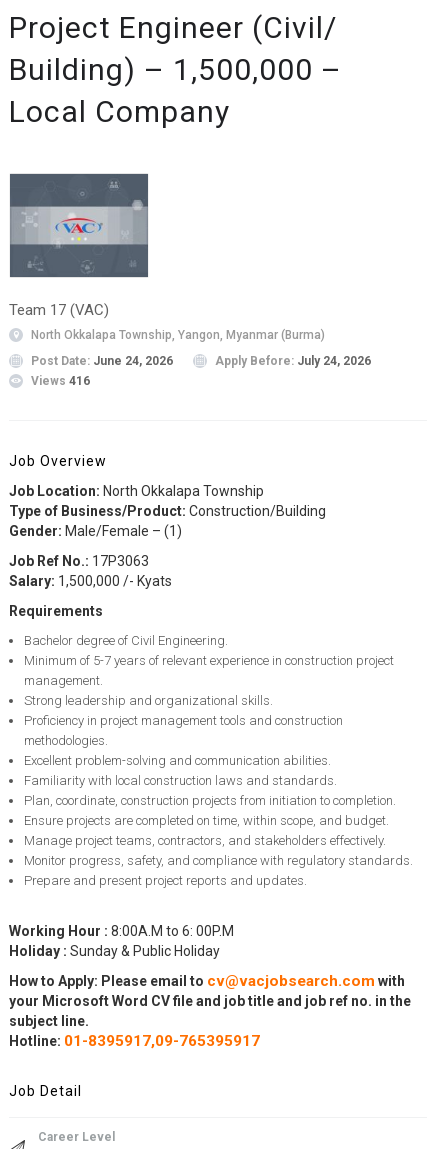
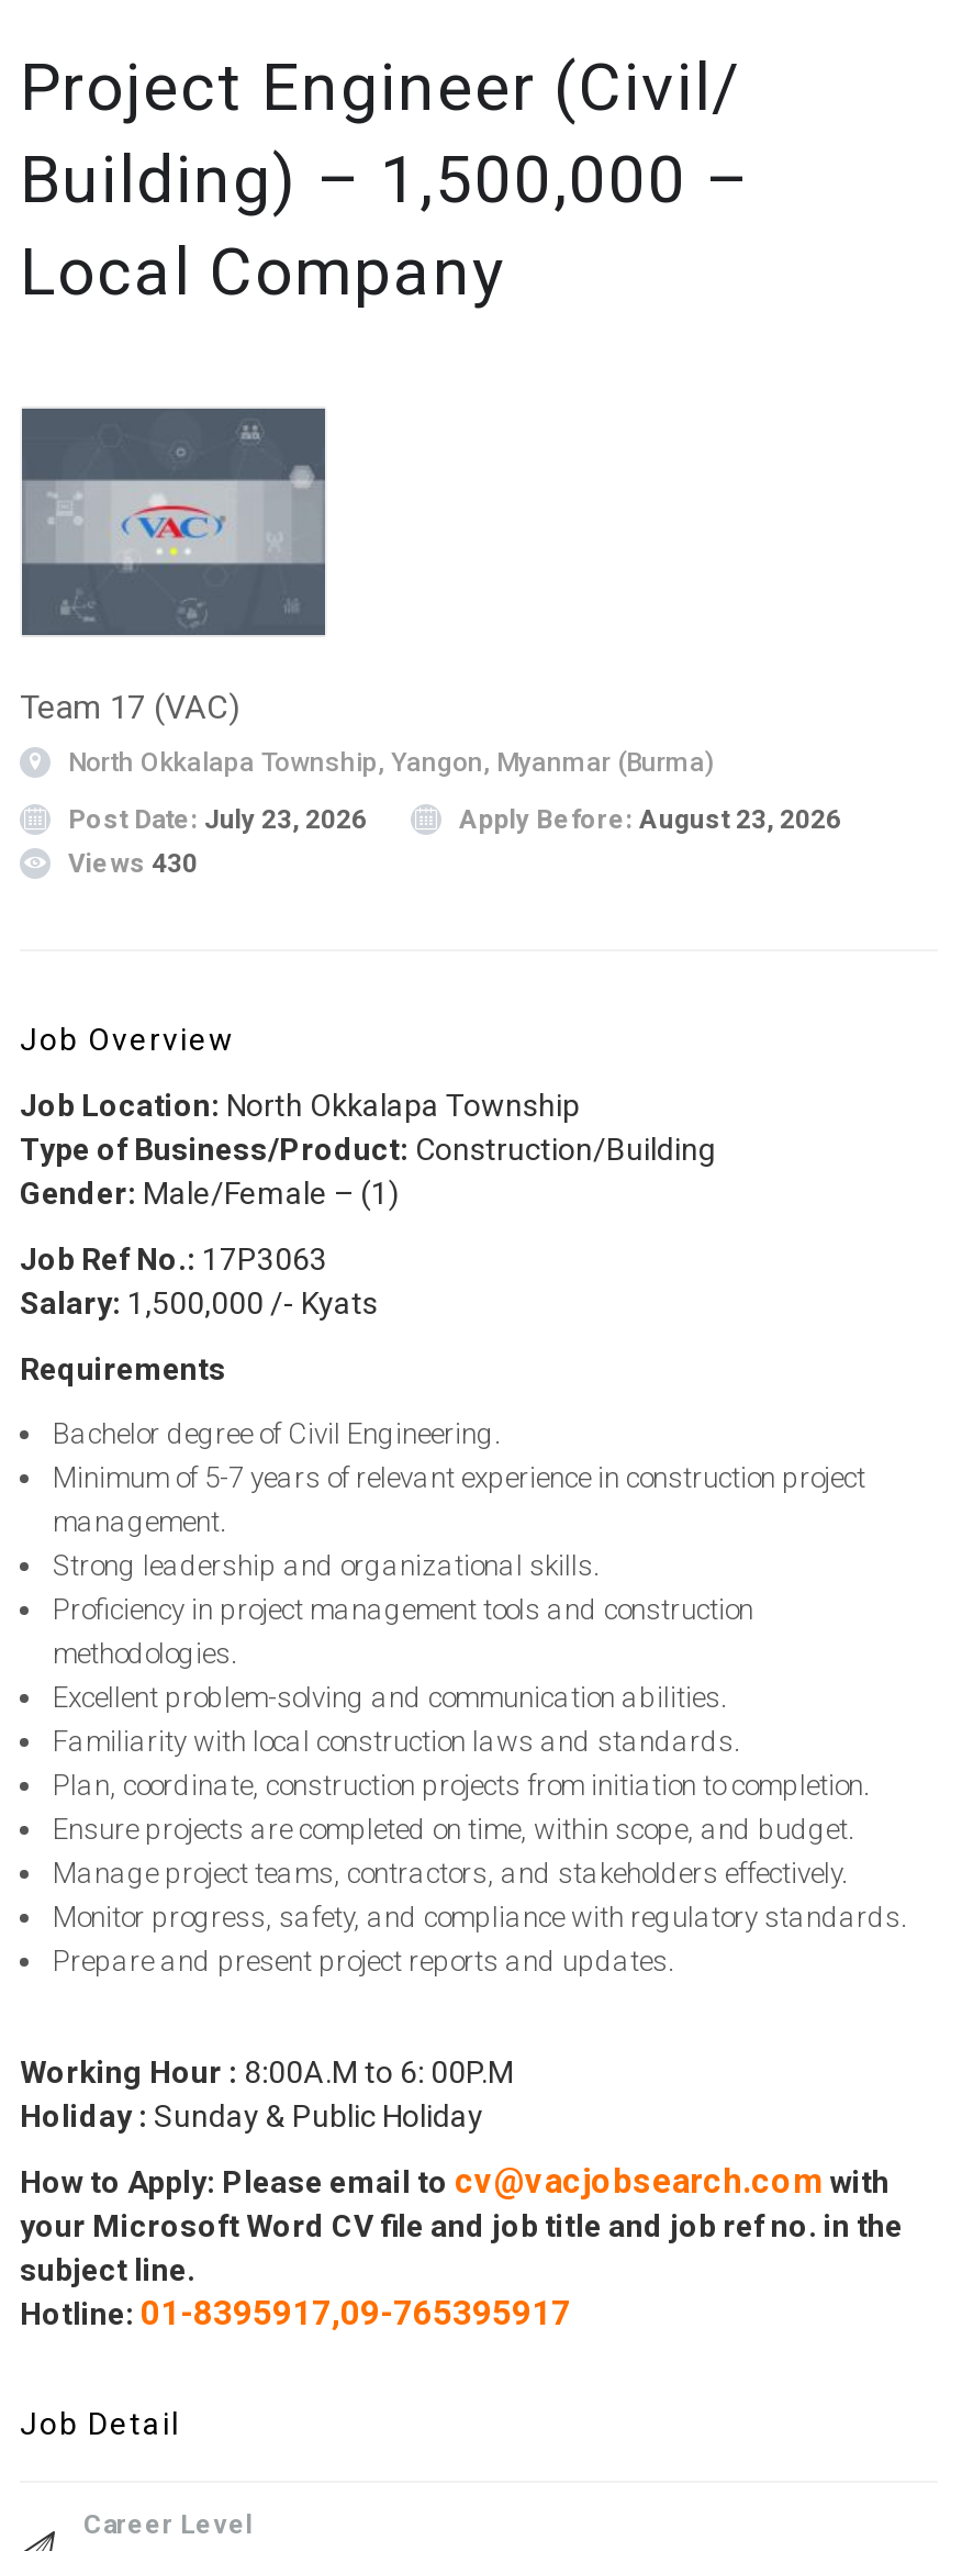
[31,354,173,368] Post Date: June 24, 2026 -> [68,805,367,836] Post Date: July 23, 2026
[215,354,371,368] Apply Before: July 24, 2026 -> [459,805,841,836] Apply Before: August 23, 2026
[31,374,90,388] Views 416 -> [68,849,198,880] Views 430

